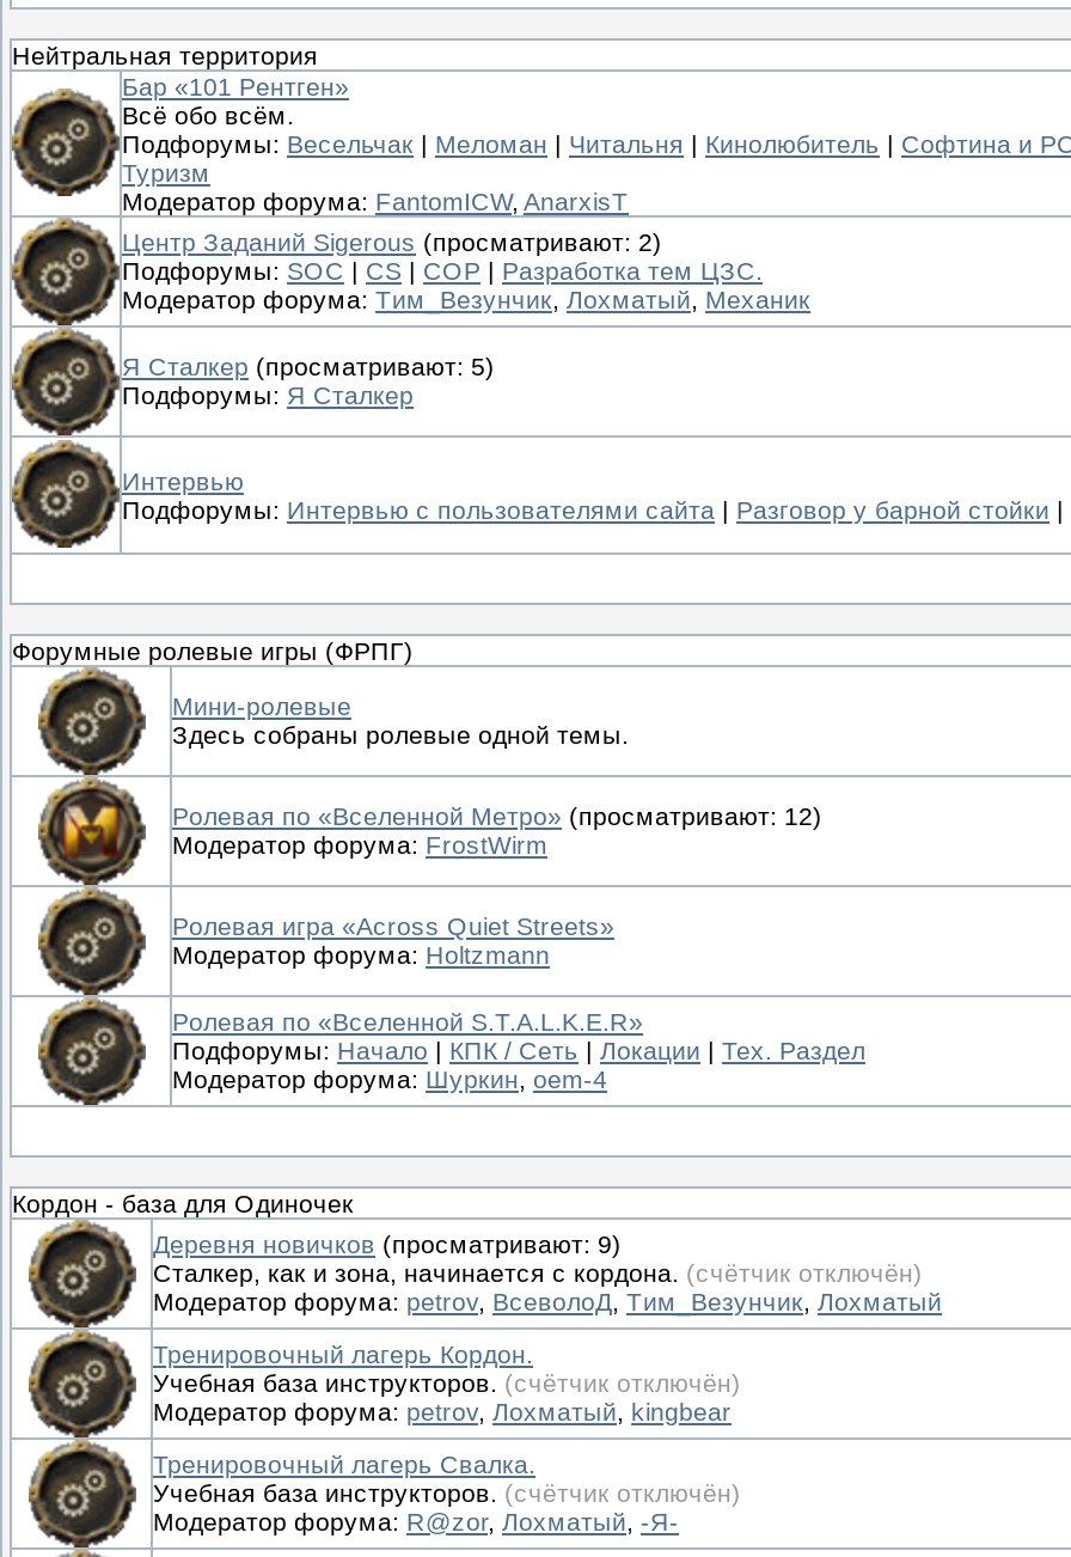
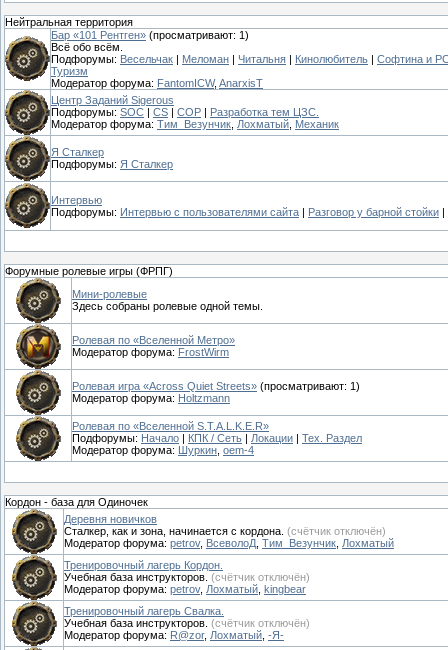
[122,72,349,100] Бар «101 Рентген» -> [51,29,249,41] Бар «101 Рентген» (просматривают: 1)
[122,227,662,256] Центр Заданий Sigerous (просматривают: 2) -> [51,94,174,106] Центр Заданий Sigerous
[122,352,495,380] Я Сталкер (просматривают: 5) -> [51,146,104,158] Я Сталкер
[172,801,822,830] Ролевая по «Вселенной Метро» (просматривают: 12) -> [72,334,235,346] Ролевая по «Вселенной Метро»
[172,911,614,940] Ролевая игра «Across Quiet Streets» -> [72,380,360,392] Ролевая игра «Across Quiet Streets» (просматривают: 1)
[153,1229,622,1258] Деревня новичков (просматривают: 9) -> [64,513,157,525] Деревня новичков

